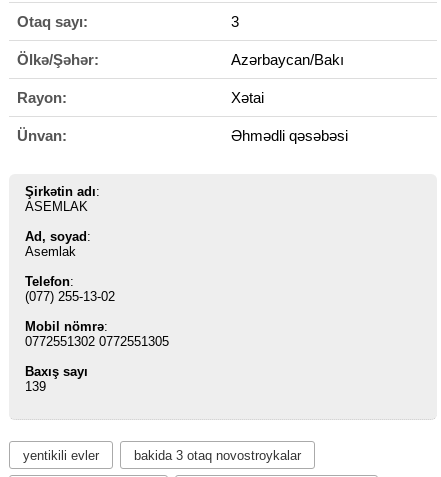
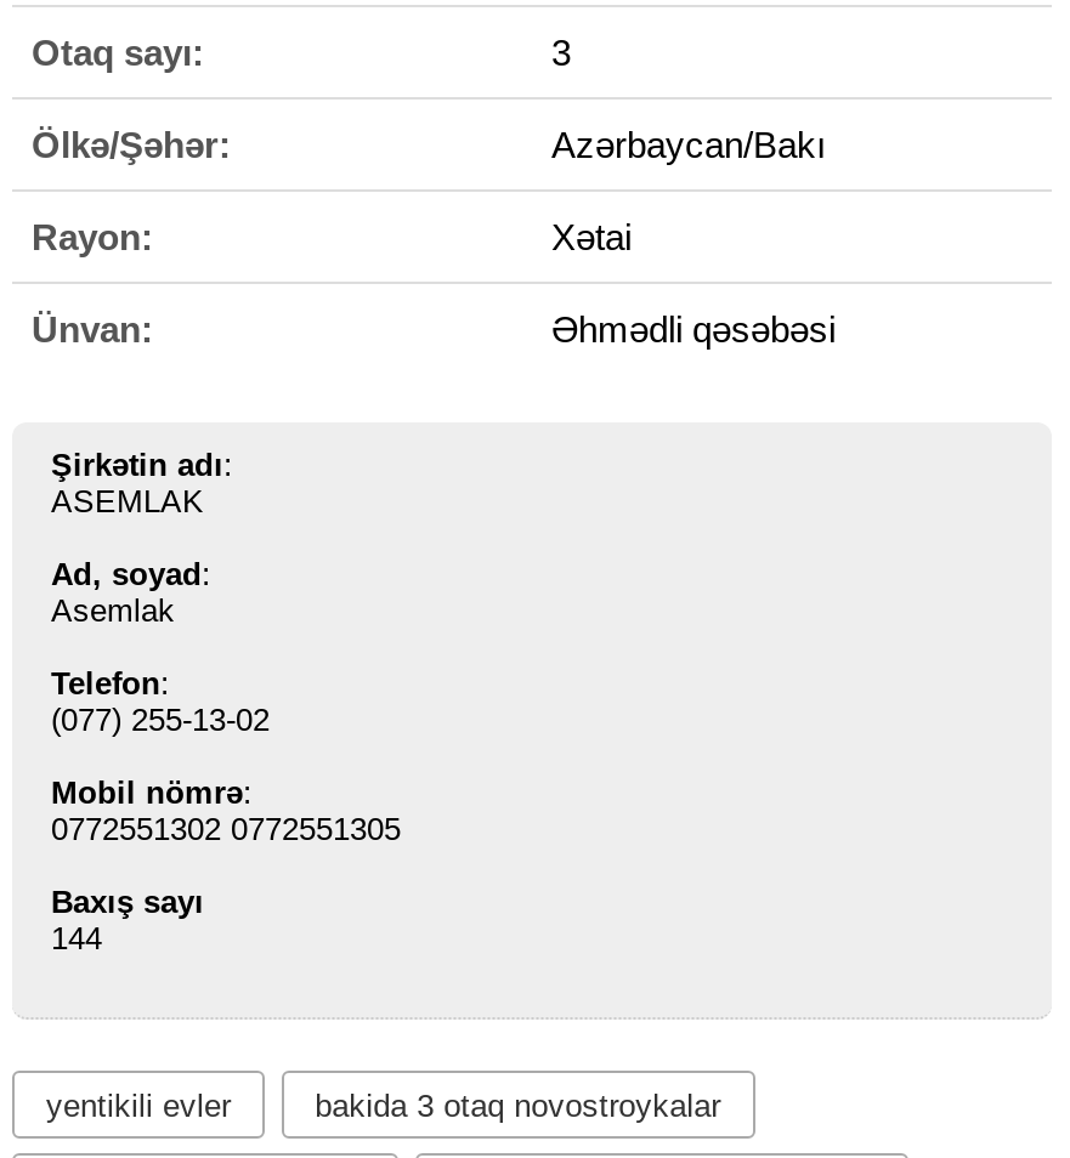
[25,379,46,394] 139 -> [51,920,102,956] 144

